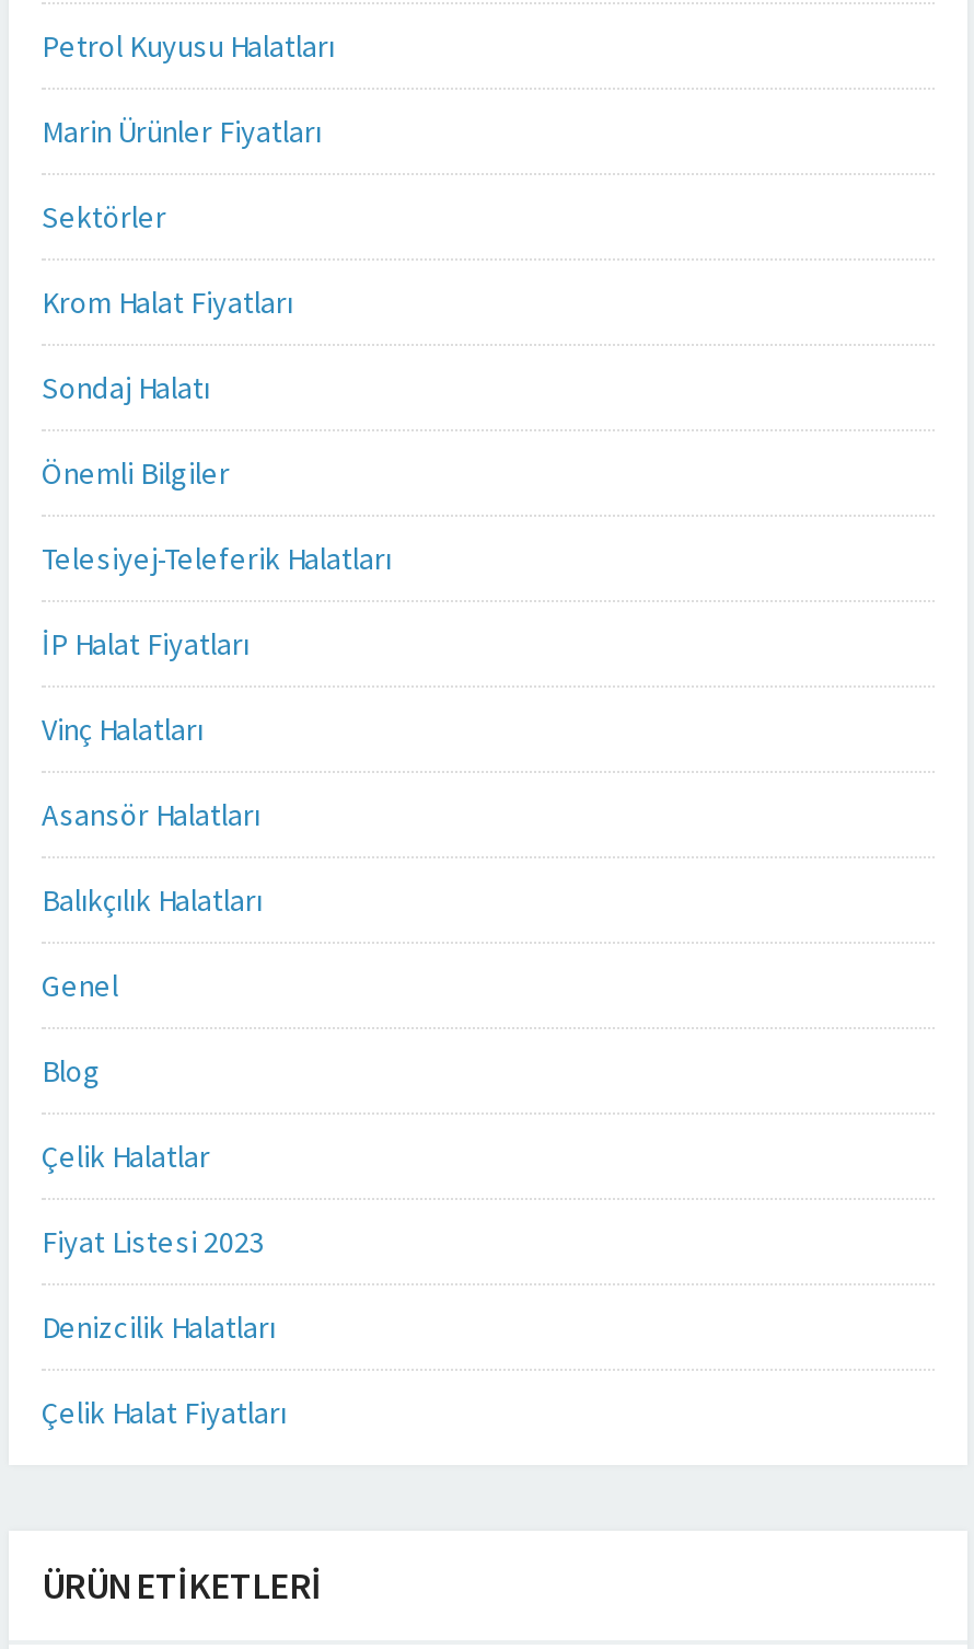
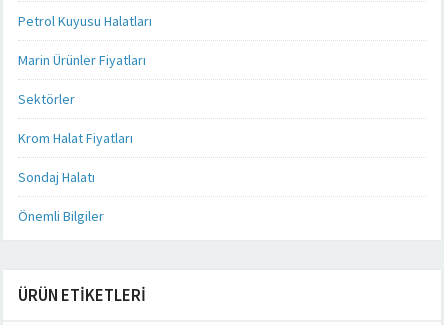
[42,538,392,1432] Telesiyej-Teleferik Halatları | İP Halat Fiyatları | Vinç Halatları | Asansör Halatları | Balıkçılık Halatları | Genel | Blog | Çelik Halatlar | Fiyat Listesi 2023 | Denizcilik Halatları | Çelik Halat Fiyatları -> none

